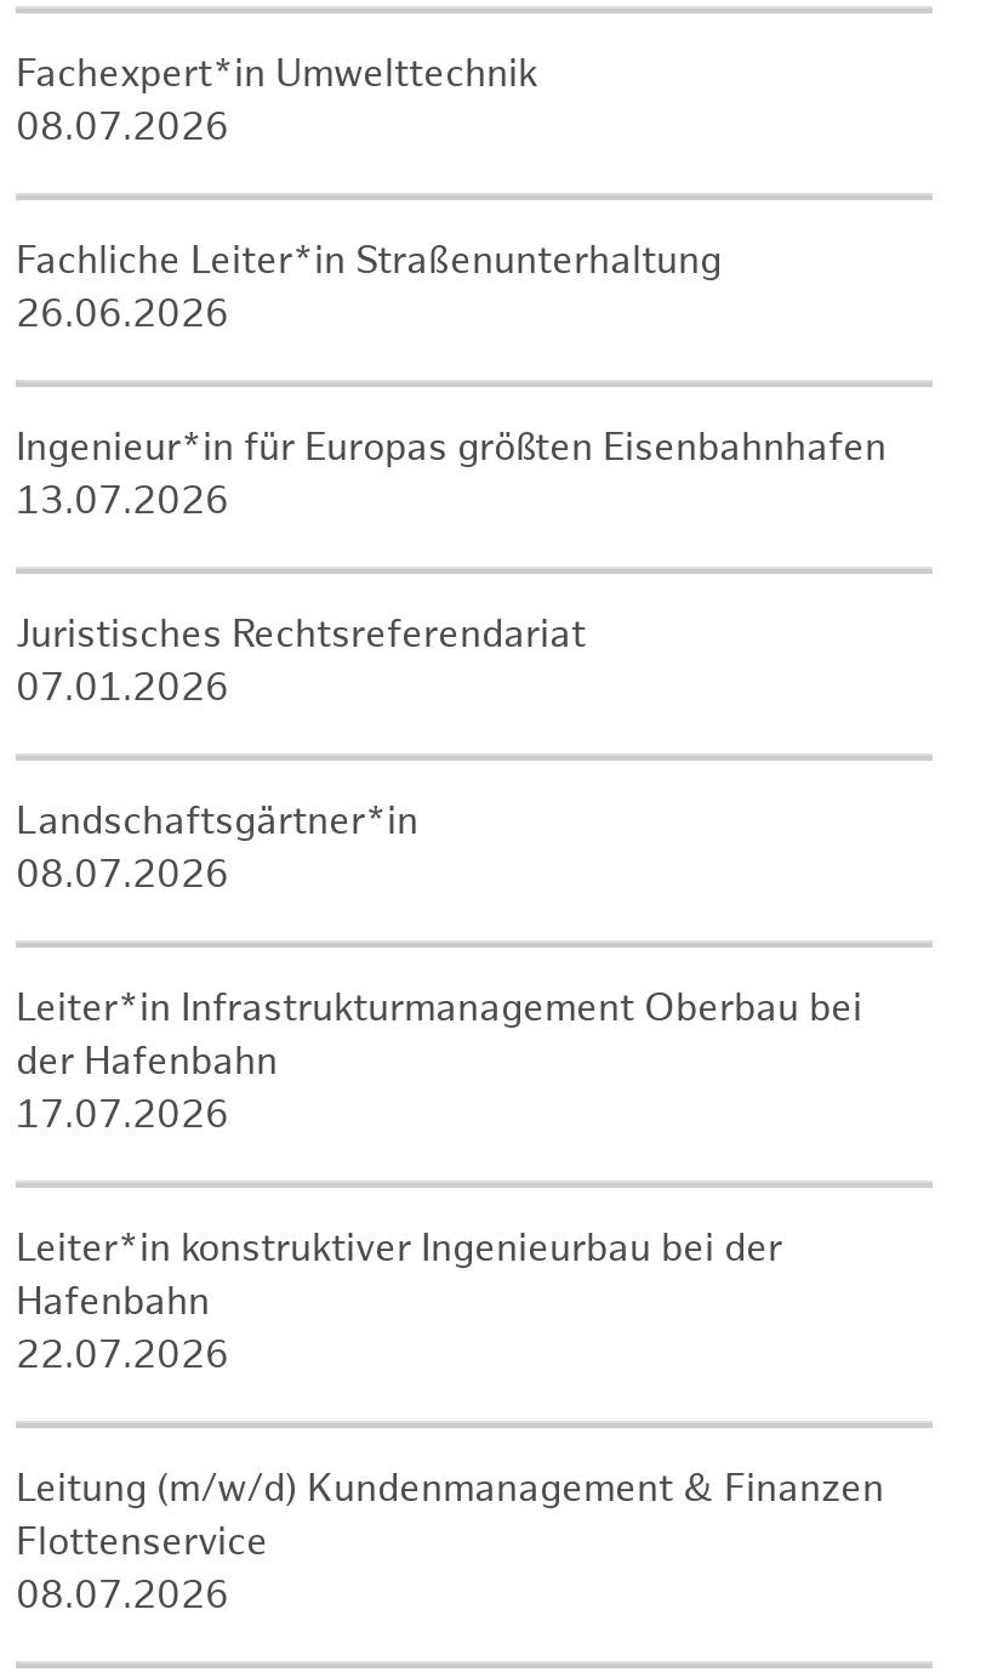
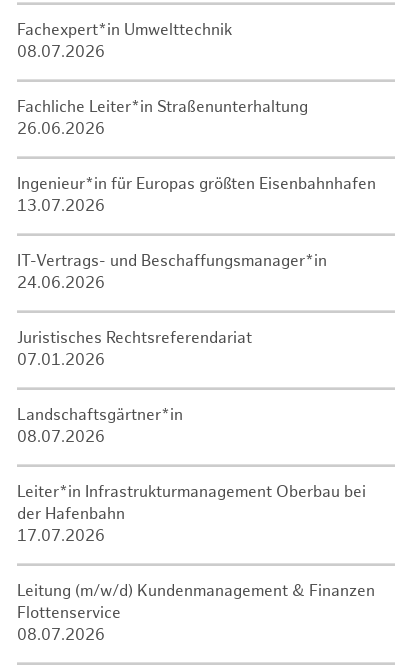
none -> [17,252,327,293] IT-Vertrags- und Beschaffungsmanager*in | 24.06.2026
moved [16,613,862,1140] -> [17,329,366,546]: Juristisches Rechtsreferendariat | 07.01.2026 | Landschaftsgärtner*in | 08.07.2026 | Leiter*in Infrastrukturmanagement Oberbau bei | der Hafenbahn | 17.07.2026
[16,1227,782,1380] Leiter*in konstruktiver Ingenieurbau bei der | Hafenbahn | 22.07.2026 -> none

